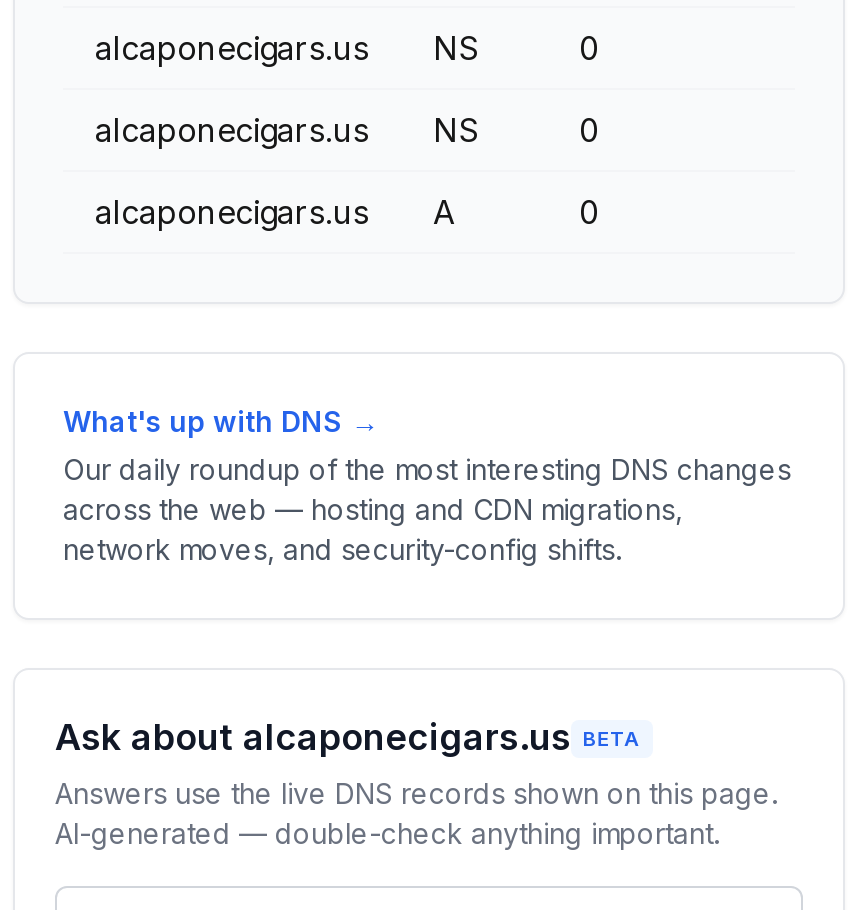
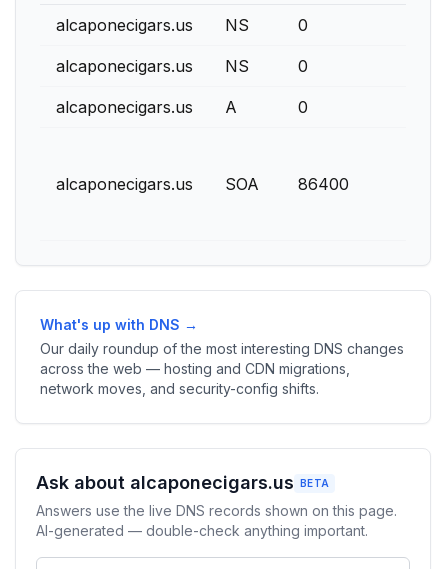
none -> [56,174,349,194] alcaponecigars.us | SOA | 86400

